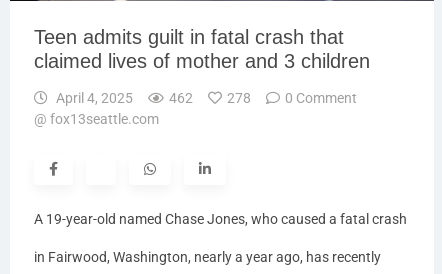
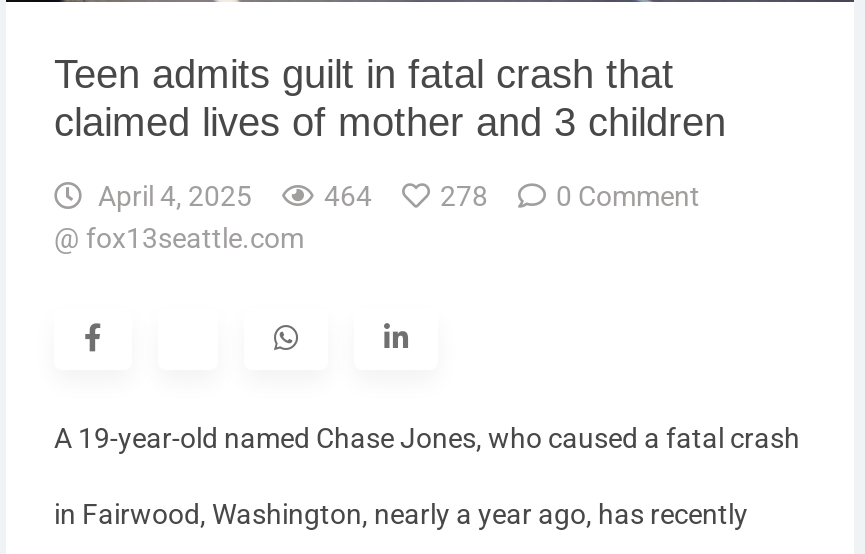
[169,89,193,105] 462 -> [324,179,372,211] 464

